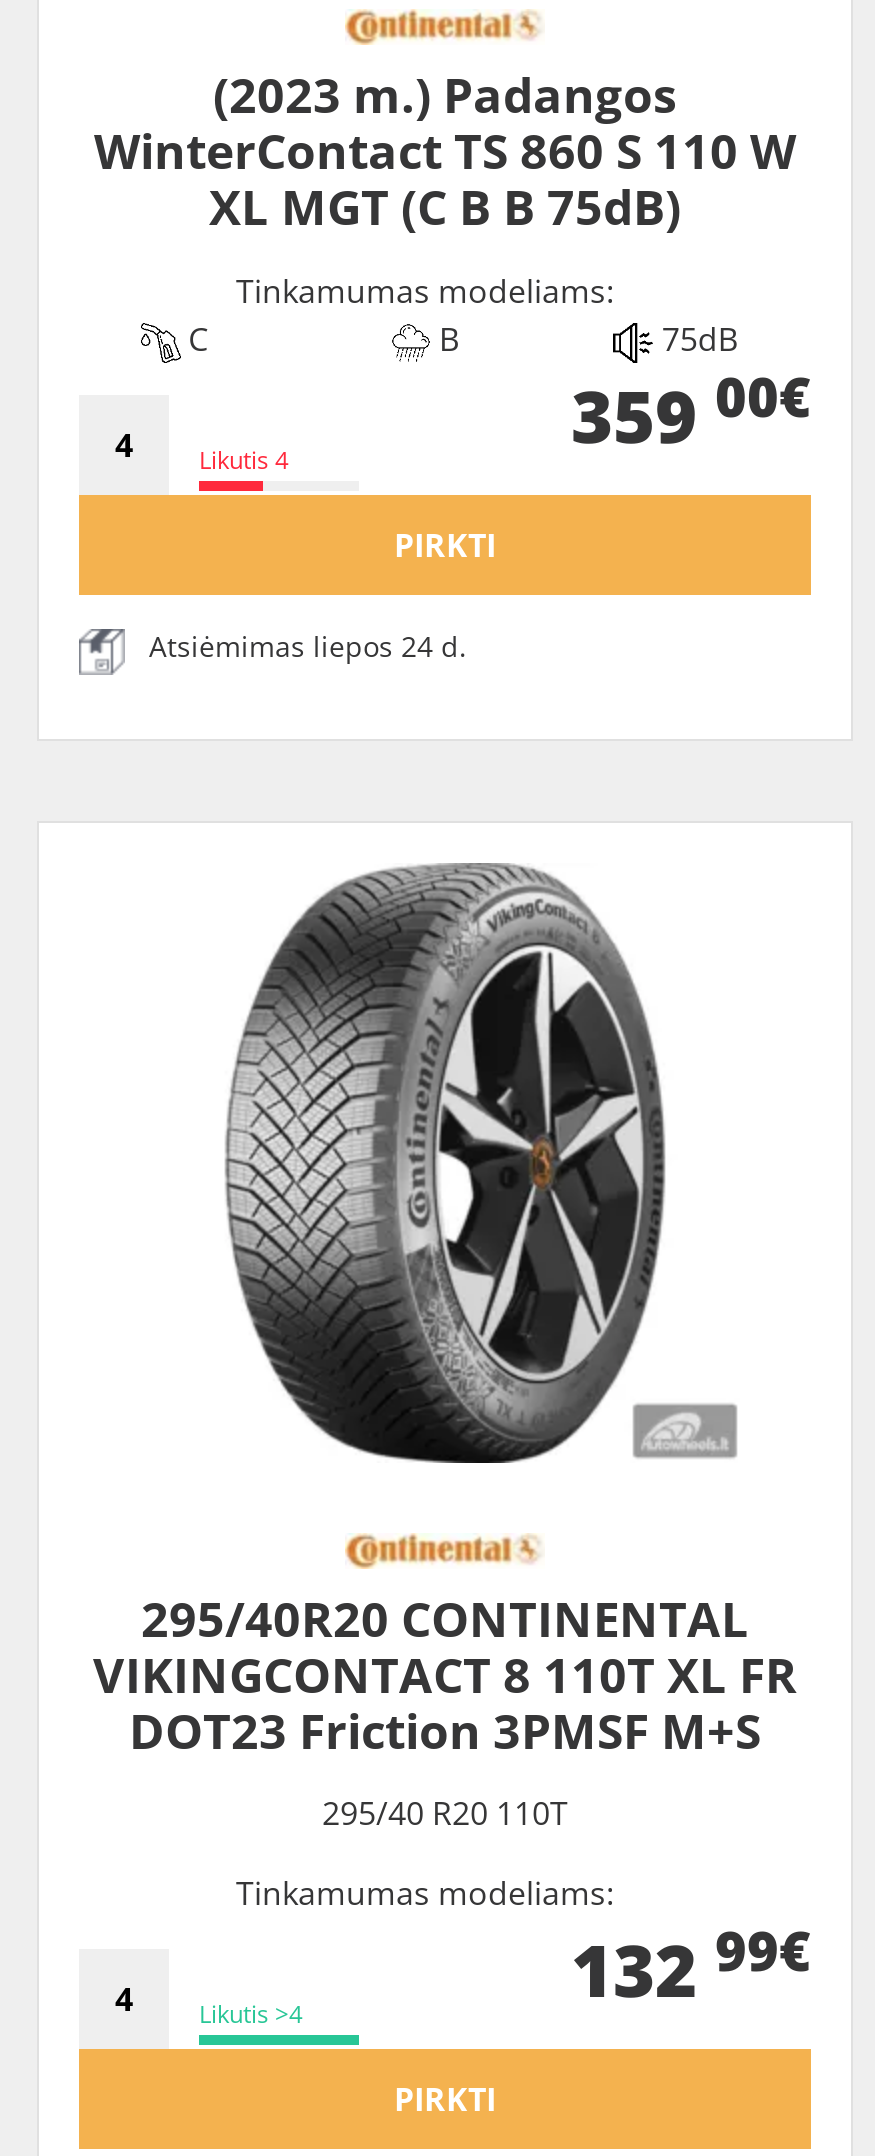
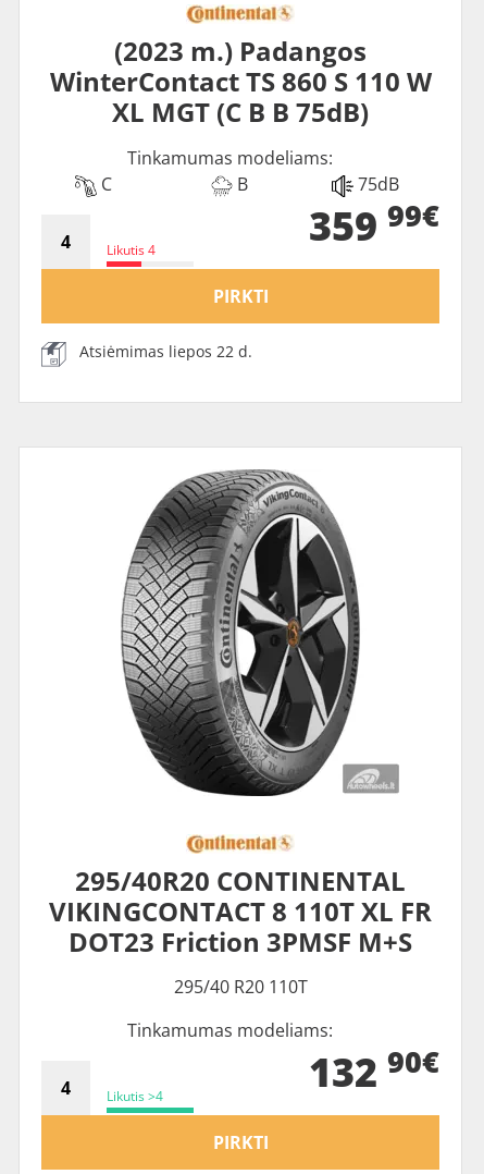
[571,359,811,466] 359 00€ -> [309,195,439,253] 359 99€
[149,628,467,666] Atsiėmimas liepos 24 d. -> [79,341,252,362] Atsiėmimas liepos 22 d.
[571,1913,811,2020] 132 99€ -> [309,1041,439,1099] 132 90€

